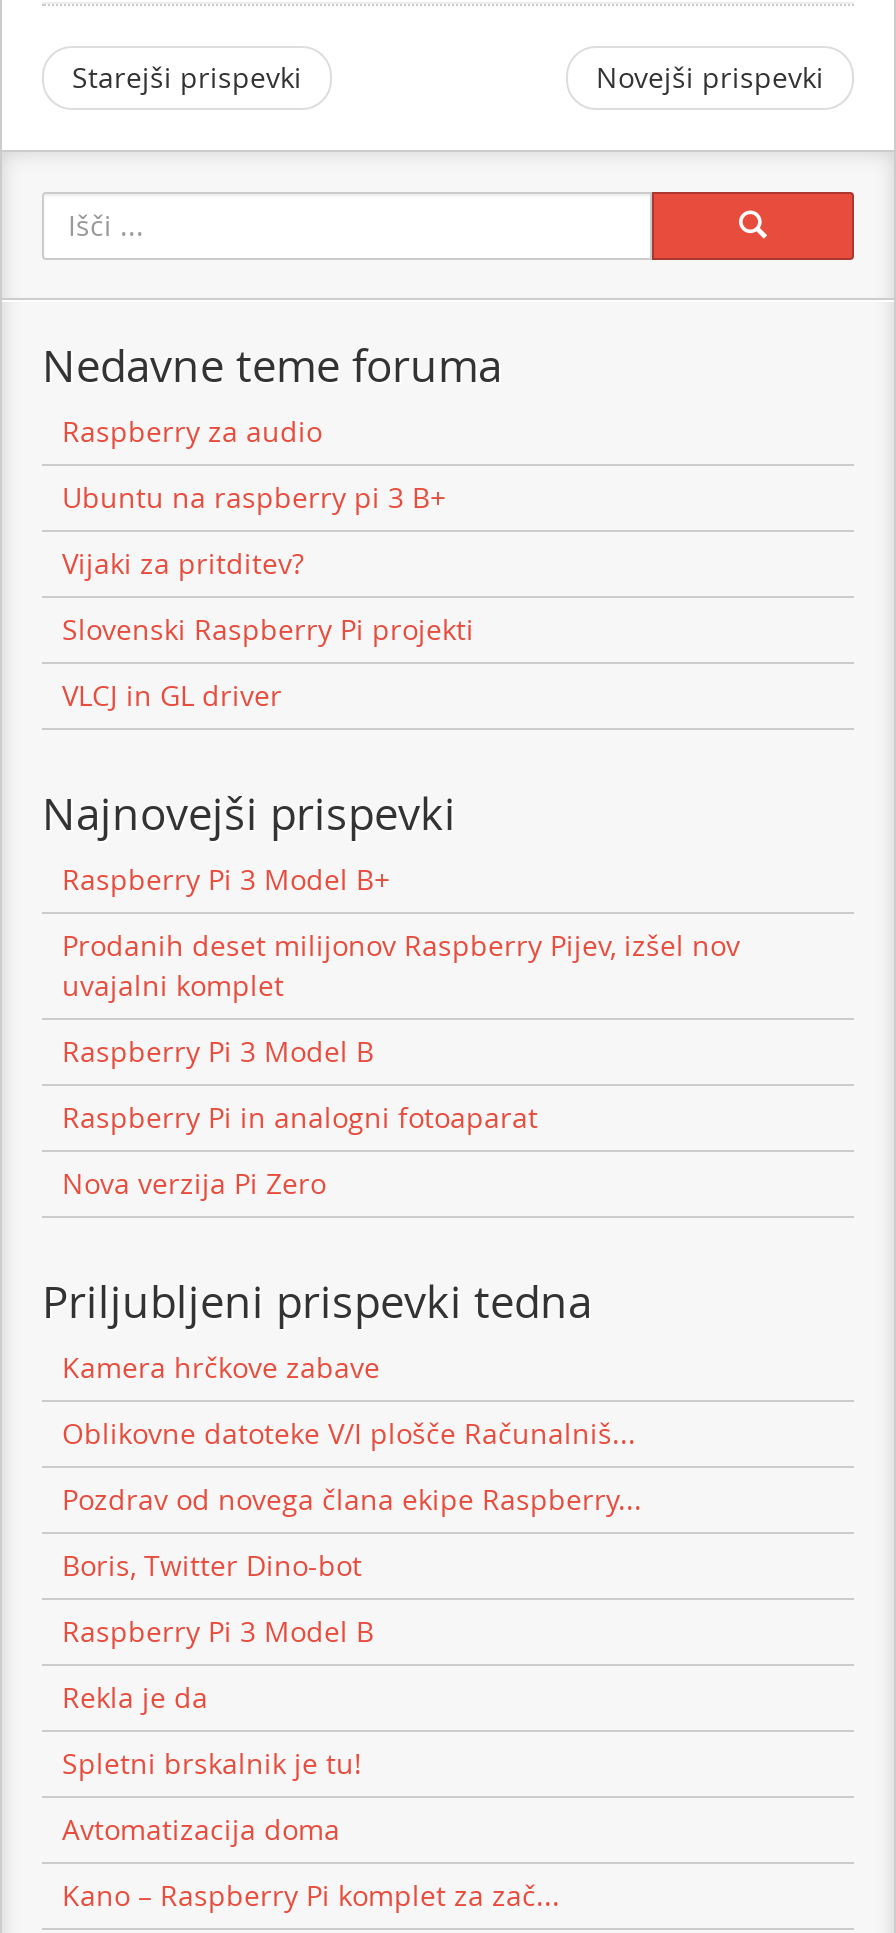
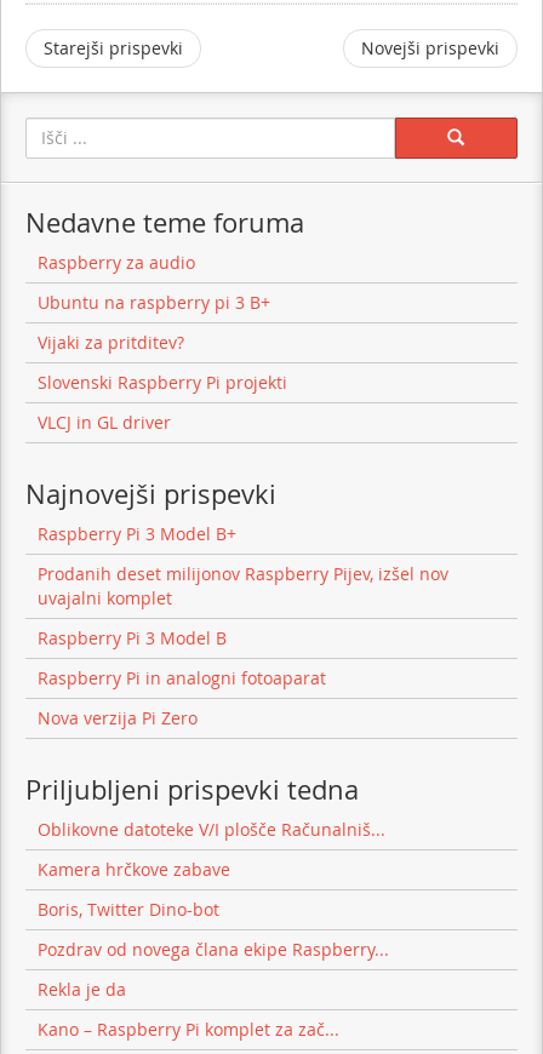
moved [62,1348,380,1386] -> [38,857,230,881]: Kamera hrčkove zabave
moved [62,1480,642,1518] -> [38,937,389,960]: Pozdrav od novega člana ekipe Raspberry...
[62,1612,374,1650] Raspberry Pi 3 Model B -> none
[62,1744,362,1848] Spletni brskalnik je tu! | Avtomatizacija doma -> none

